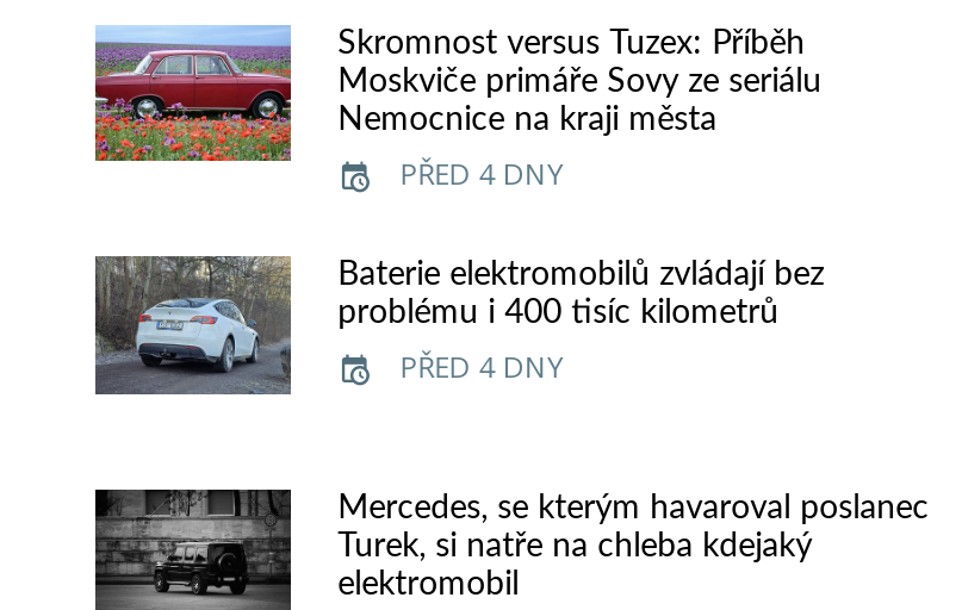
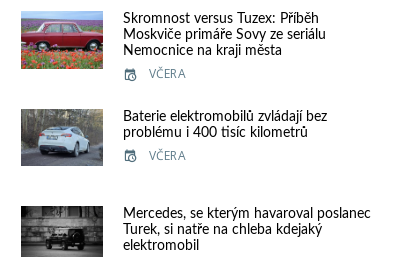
[400,153,564,194] PŘED 4 DNY -> [149,65,186,82] VČERA
[400,347,564,387] PŘED 4 DNY -> [149,147,186,164] VČERA

